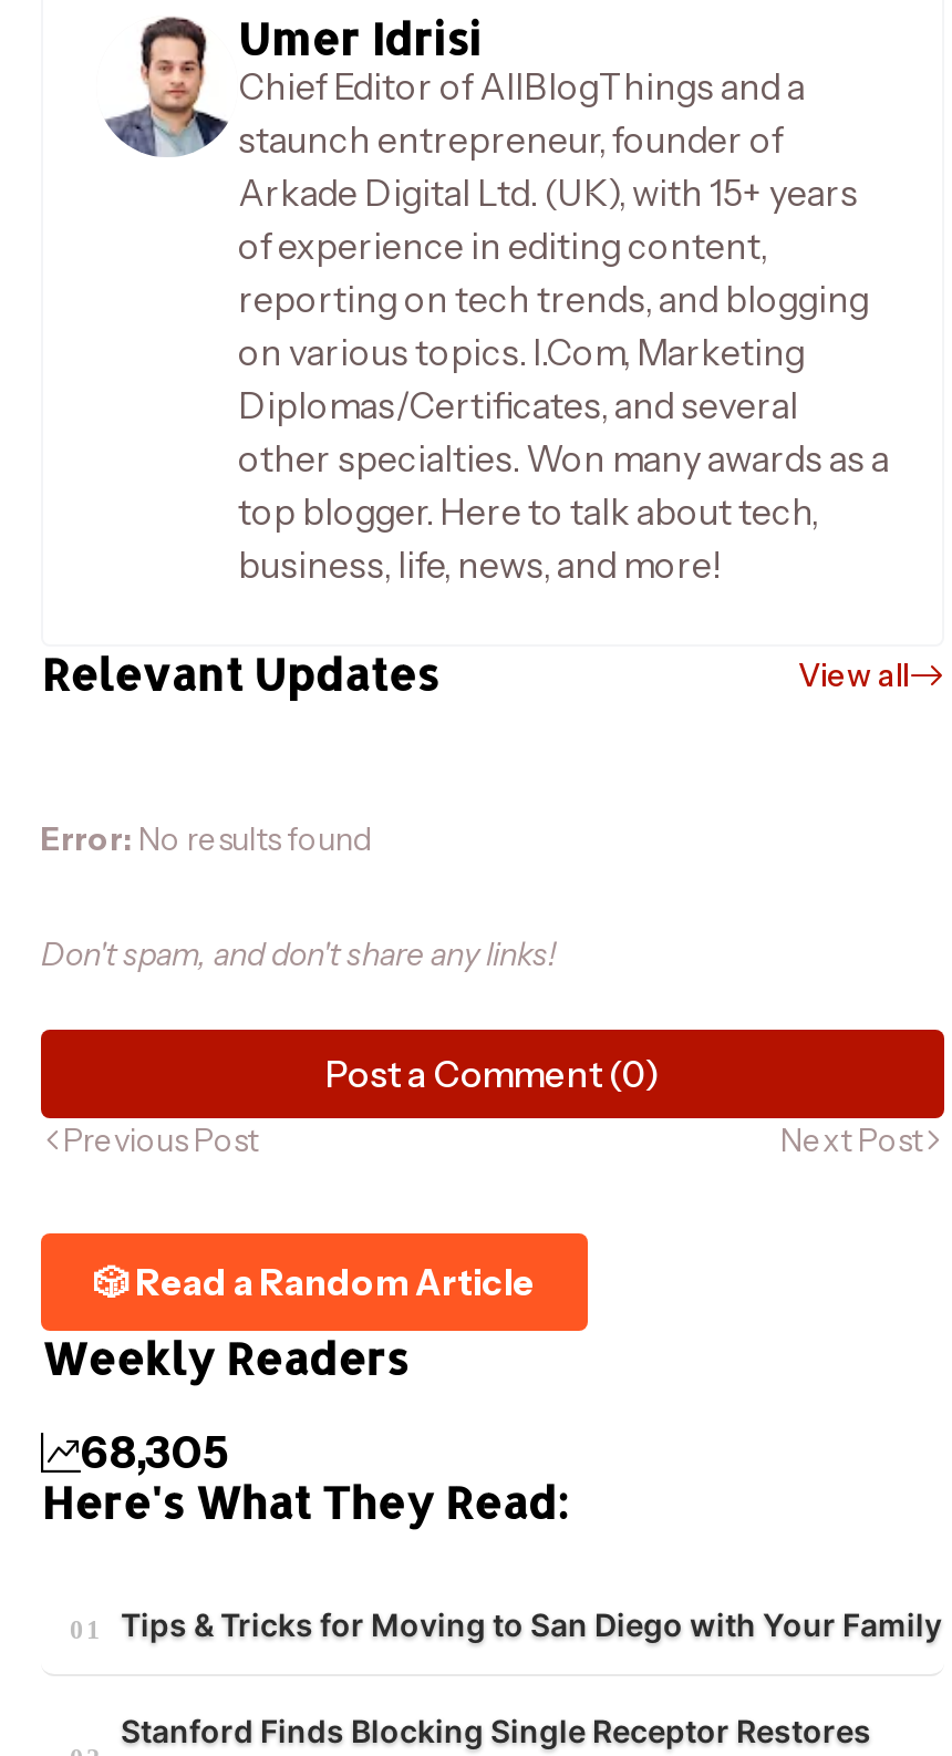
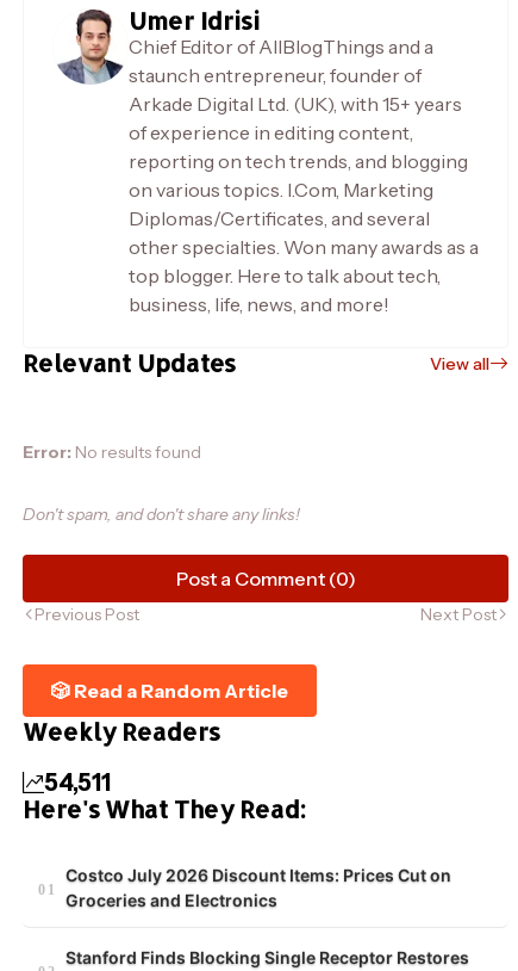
[81,1426,229,1479] 68,305 -> [44,768,111,797] 54,511
[121,1605,942,1643] Tips & Tricks for Moving to San Diego with Your Family -> [65,865,451,910] Costco July 2026 Discount Items: Prices Cut on | Groceries and Electronics

